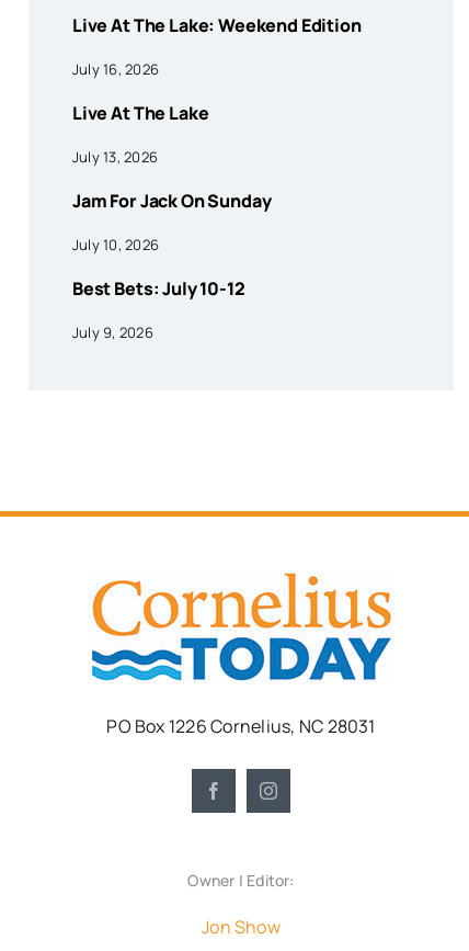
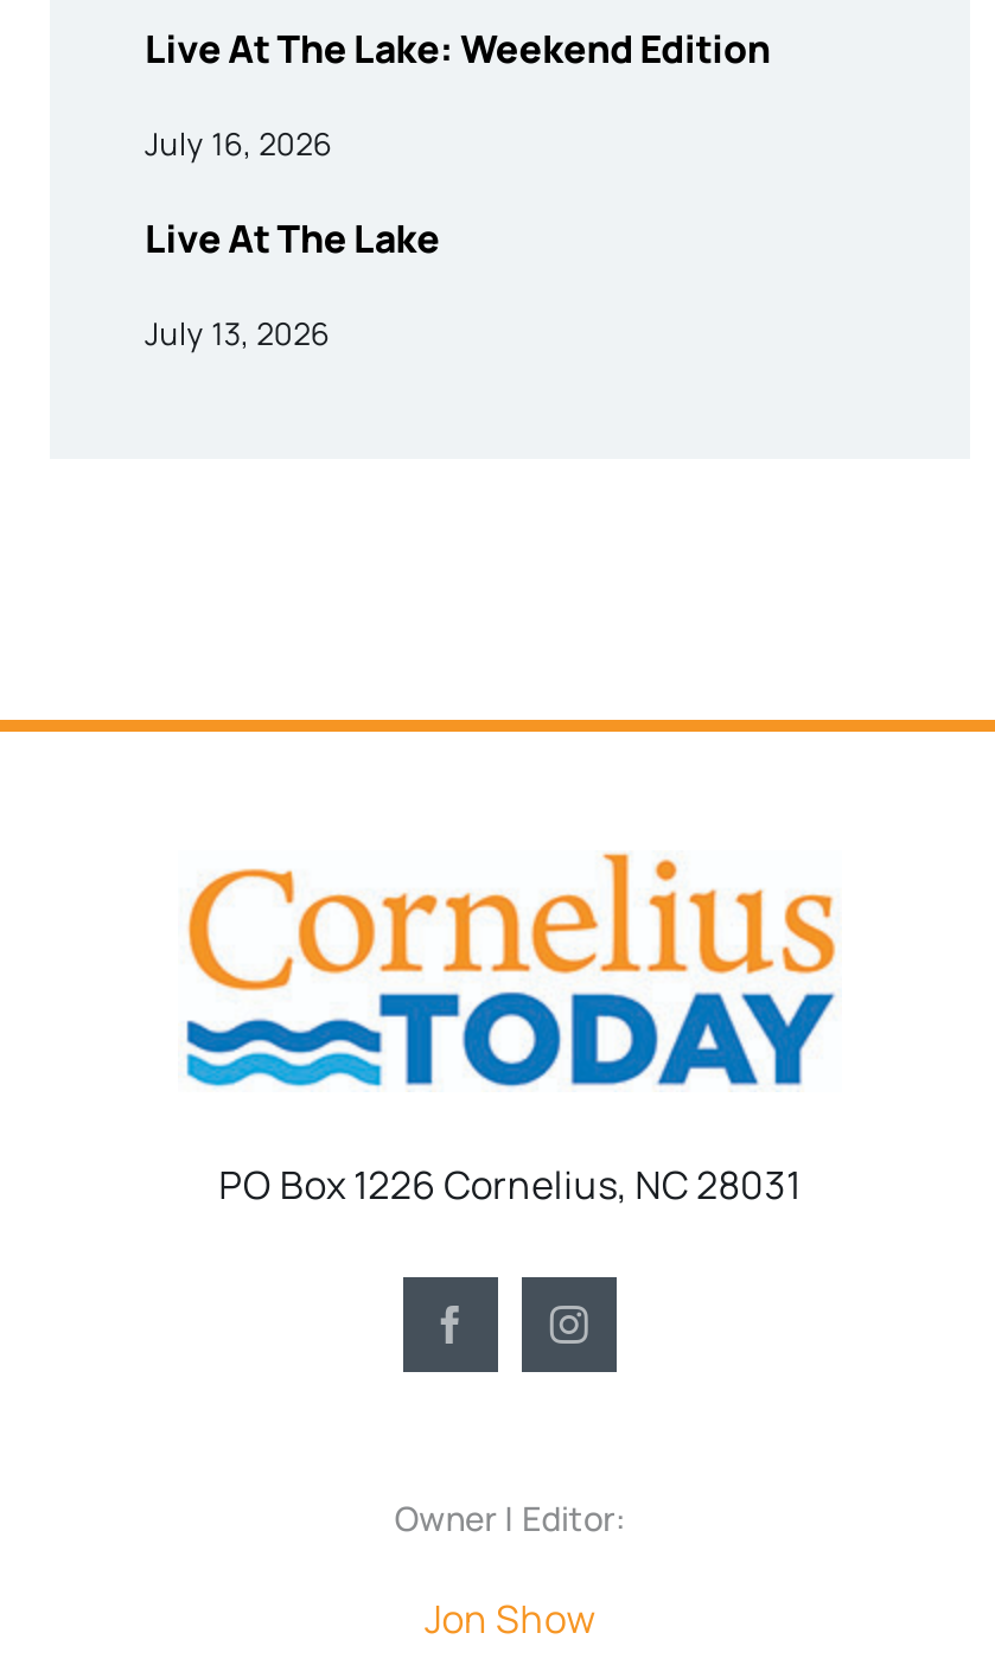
[72,188,271,342] Jam For Jack On Sunday | July 10, 2026 | Best Bets: July 10-12 | July 9, 2026 -> none

